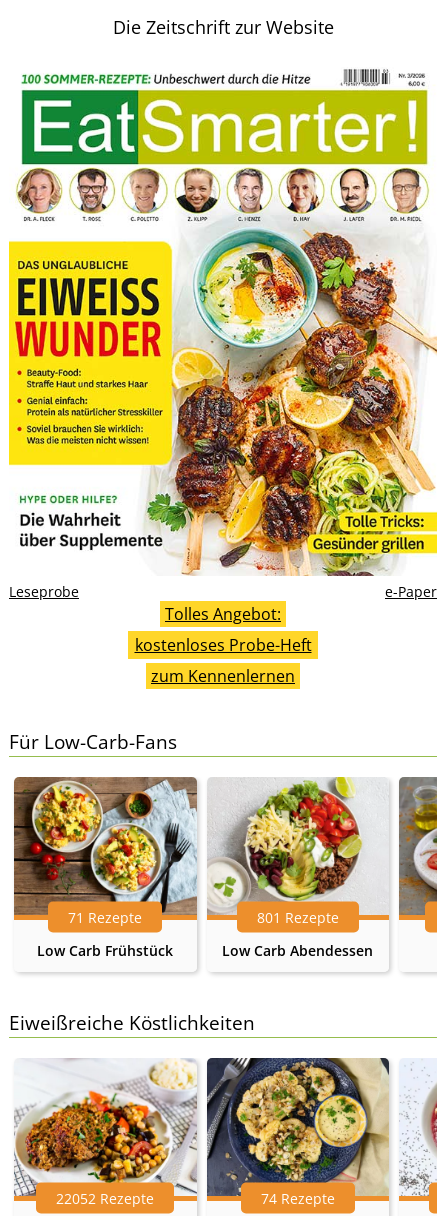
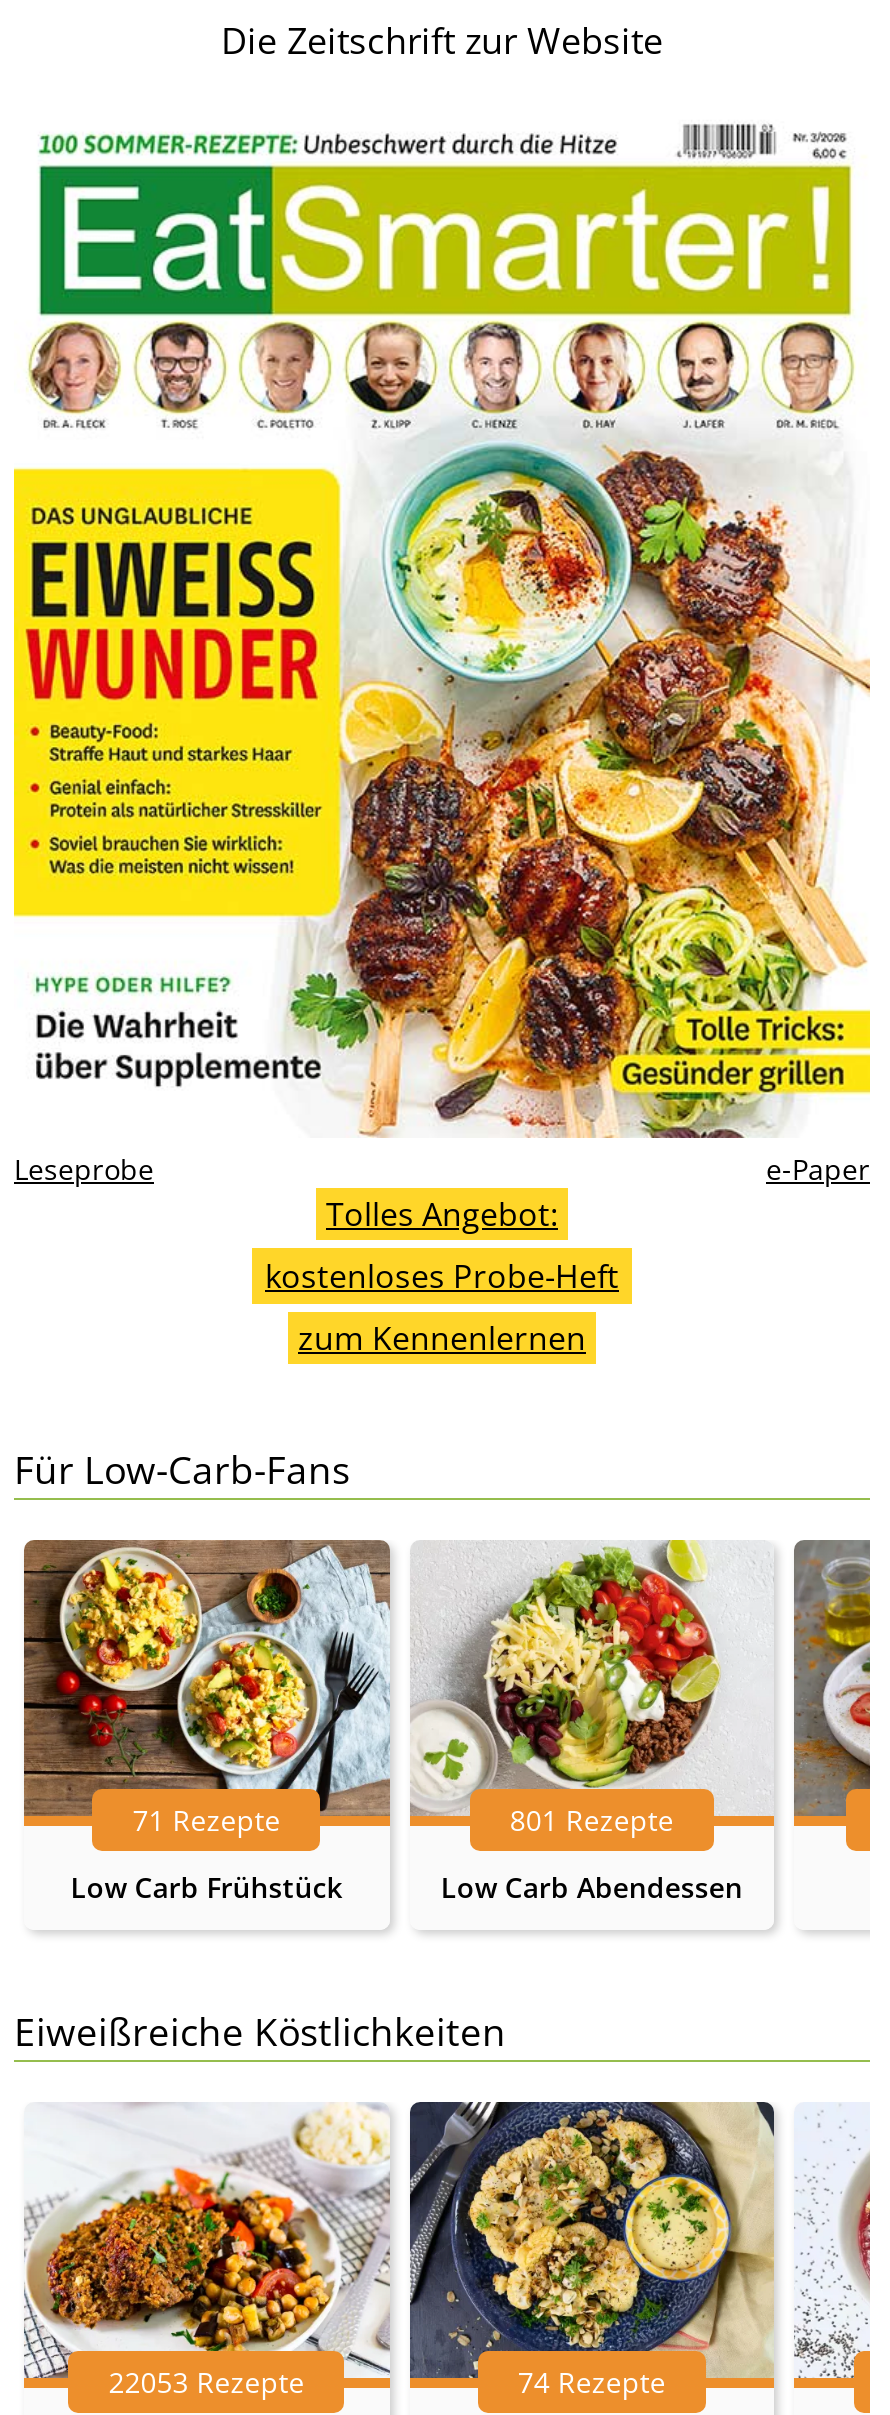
[56,1188,154,1207] 22052 Rezepte -> [109,2363,305,2401] 22053 Rezepte

